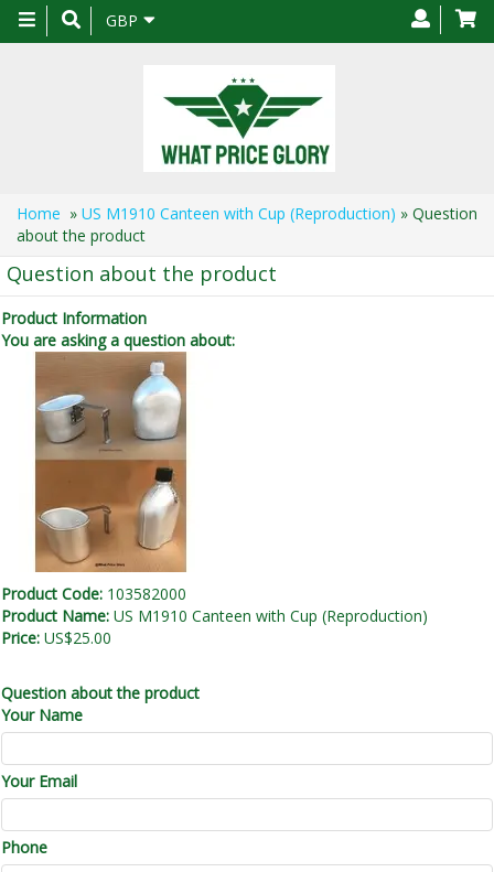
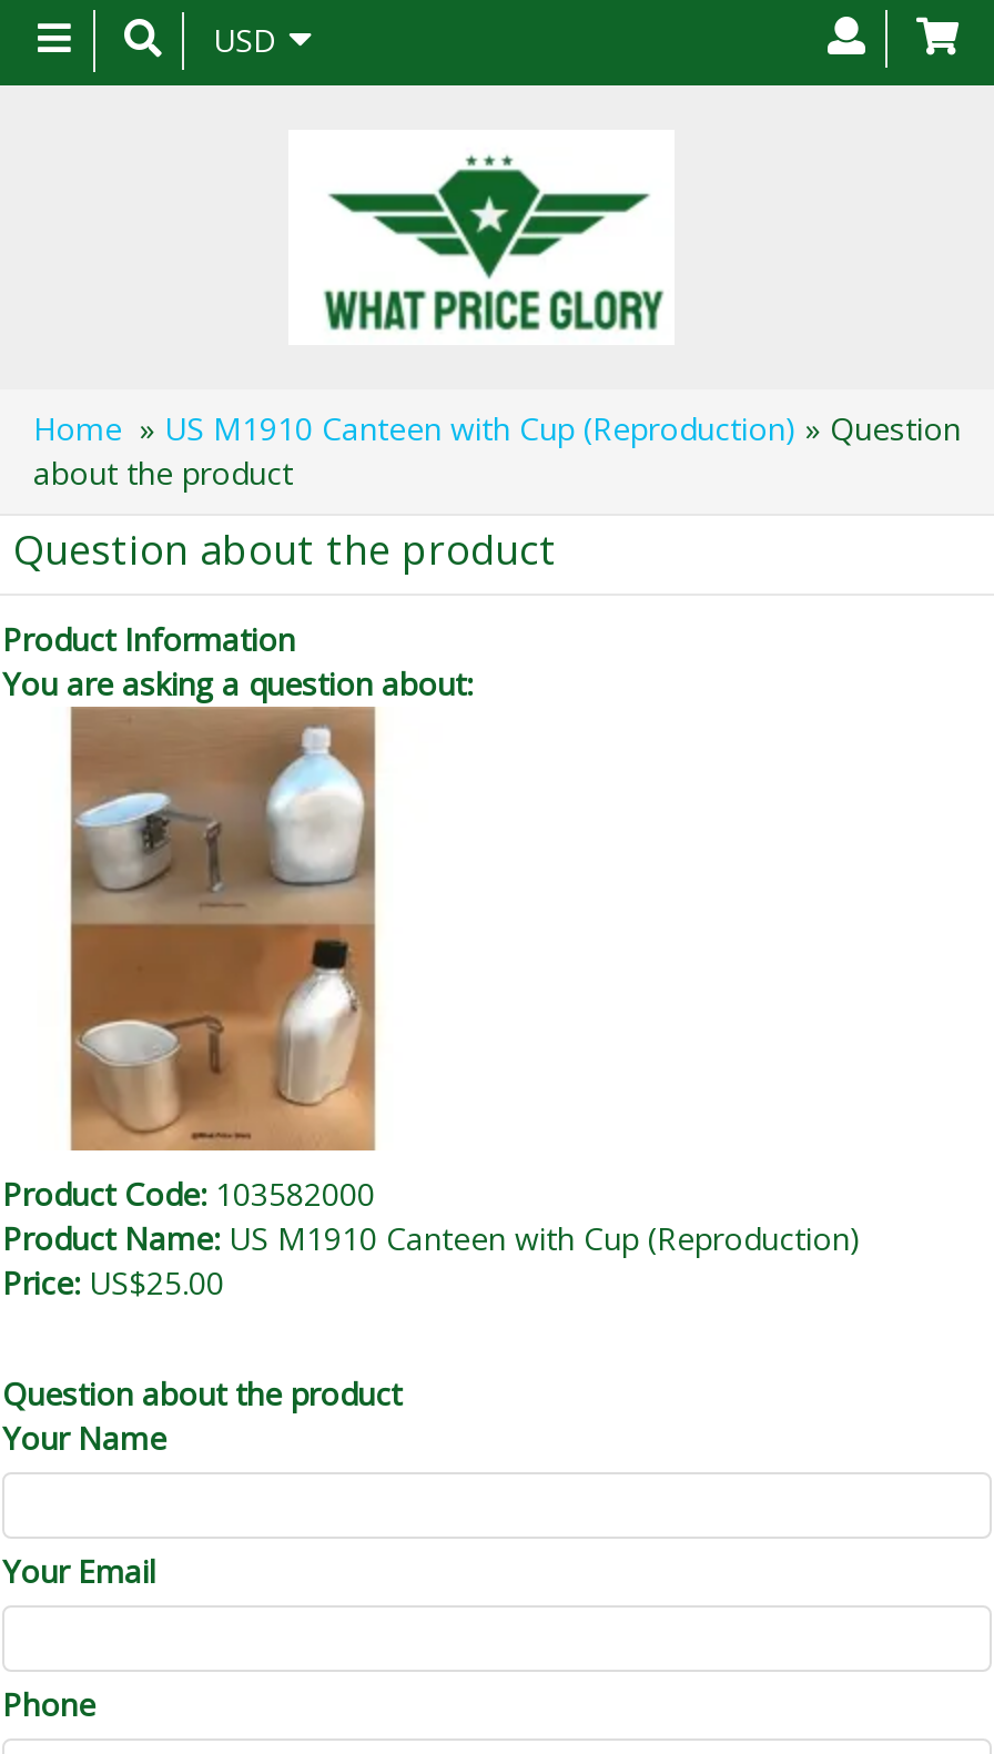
[106,10,138,31] GBP -> [213,19,277,61] USD

